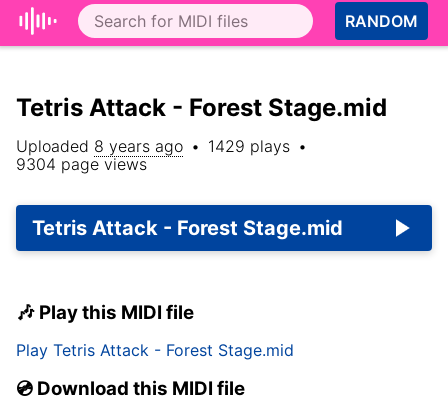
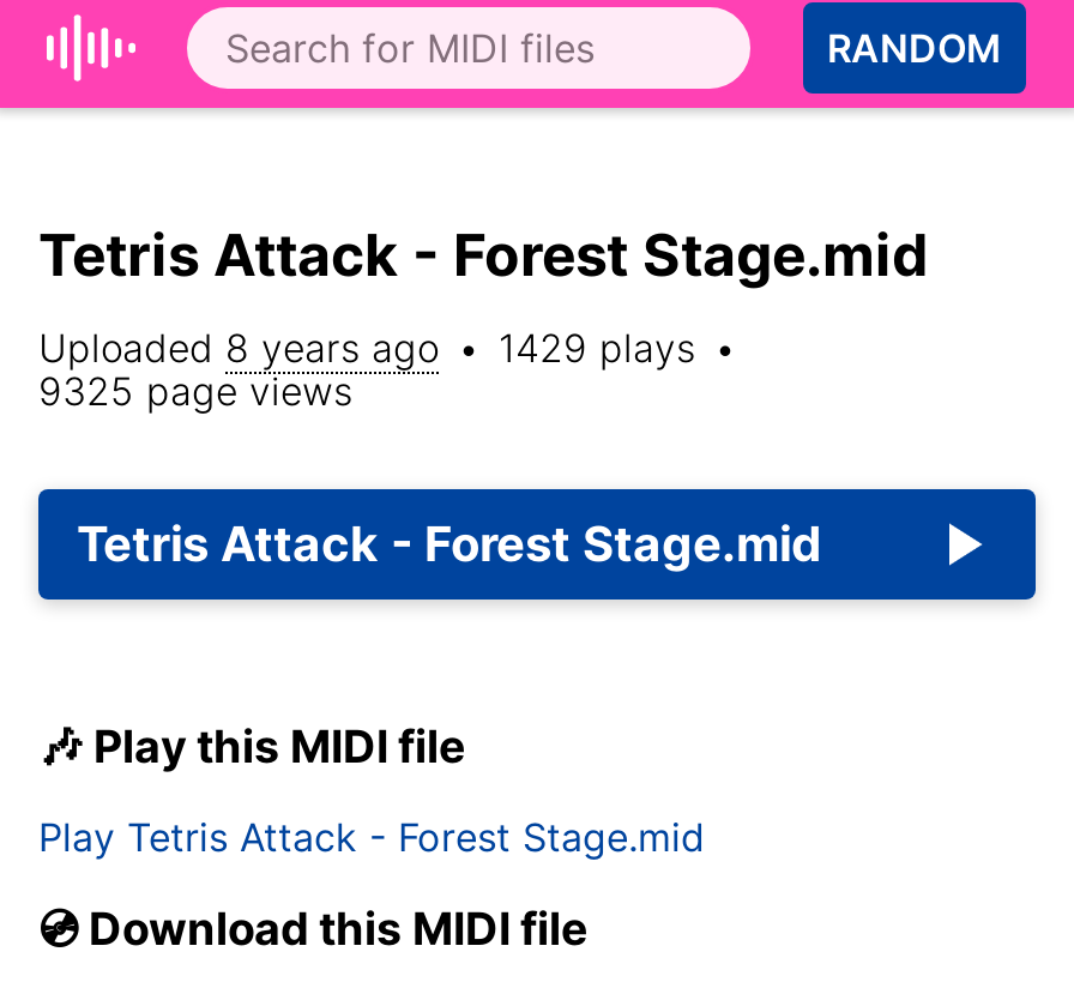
[16,154,147,174] 9304 page views -> [38,367,352,415] 9325 page views

